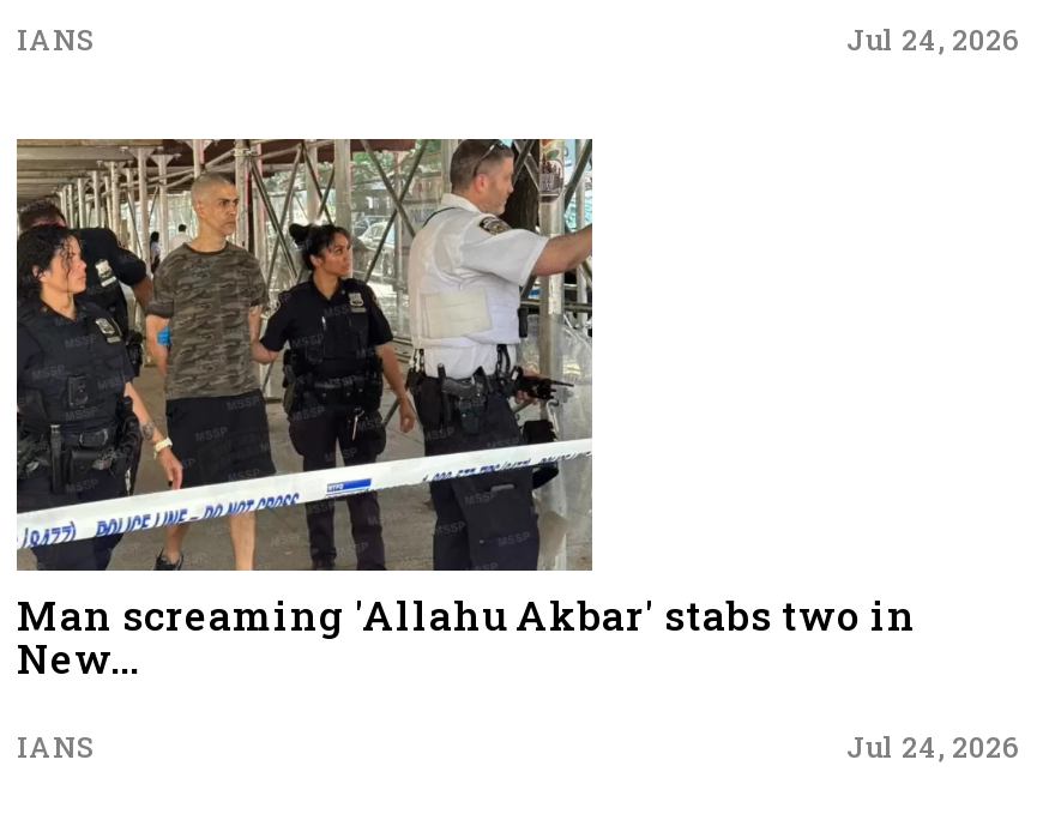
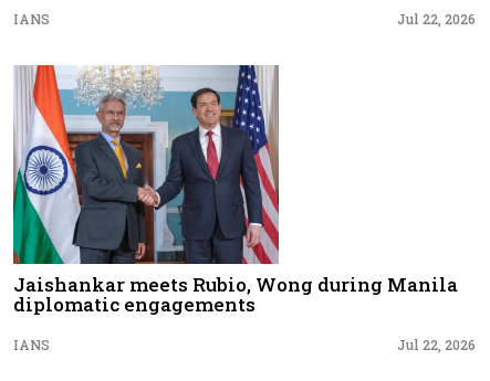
[846,18,1019,56] Jul 24, 2026 -> [397,9,476,27] Jul 22, 2026
[14,137,916,685] [image] | Man screaming 'Allahu Akbar' stabs two in | New... -> [12,64,458,316] [image] | Jaishankar meets Rubio, Wong during Manila | diplomatic engagements
[846,725,1019,764] Jul 24, 2026 -> [397,335,476,353] Jul 22, 2026

